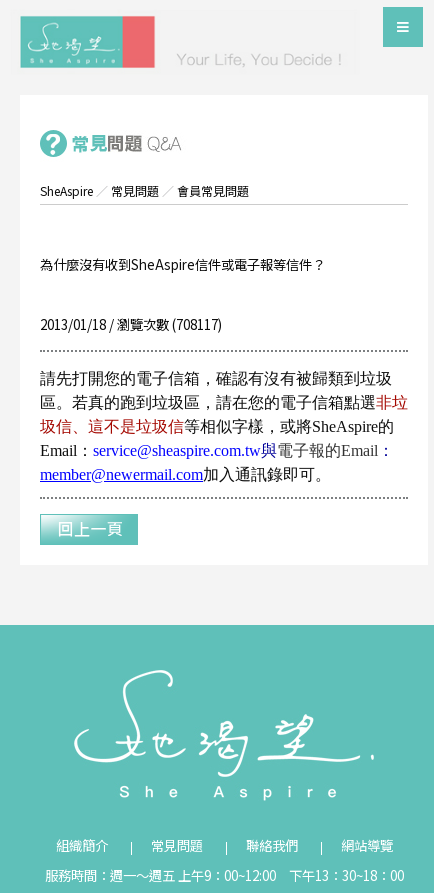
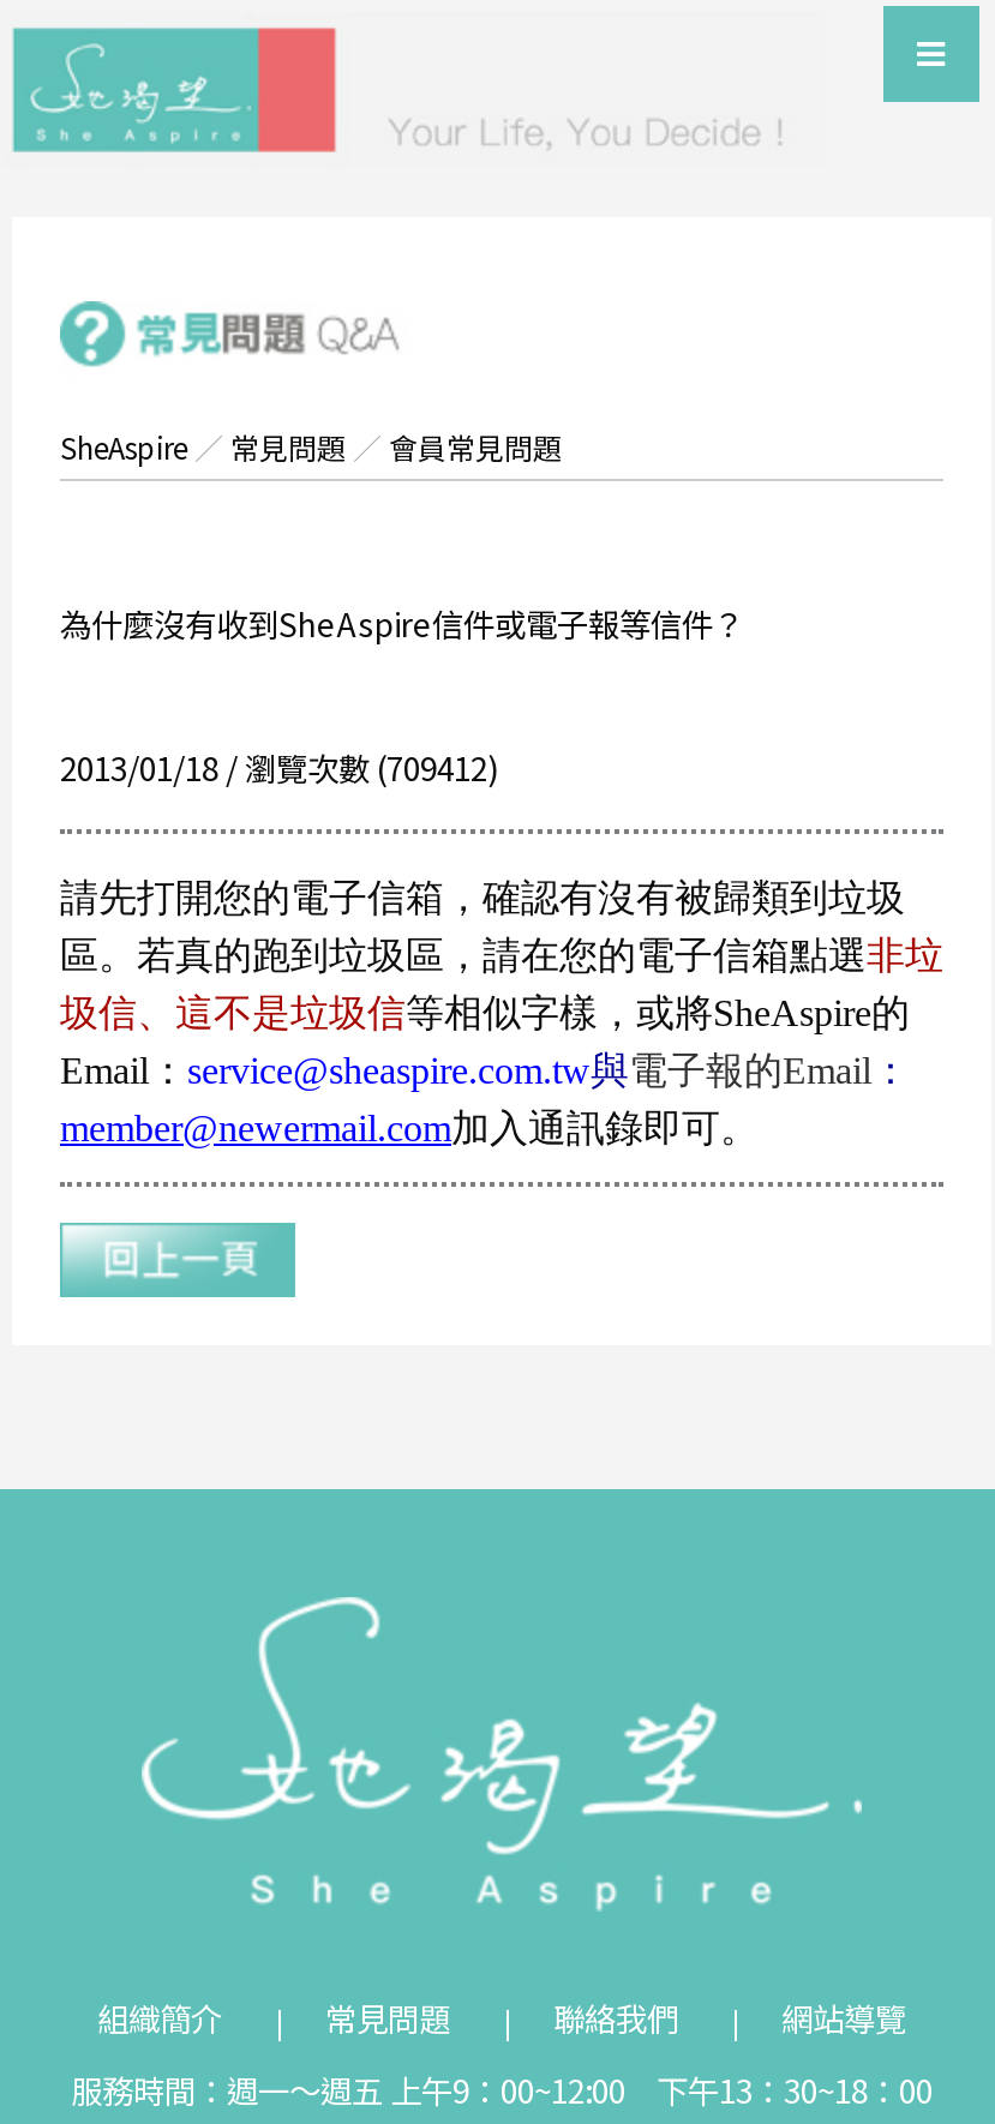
[40,314,222,333] 2013/01/18 / 瀏覽次數 (708117) -> [60,744,497,790] 2013/01/18 / 瀏覽次數 (709412)

